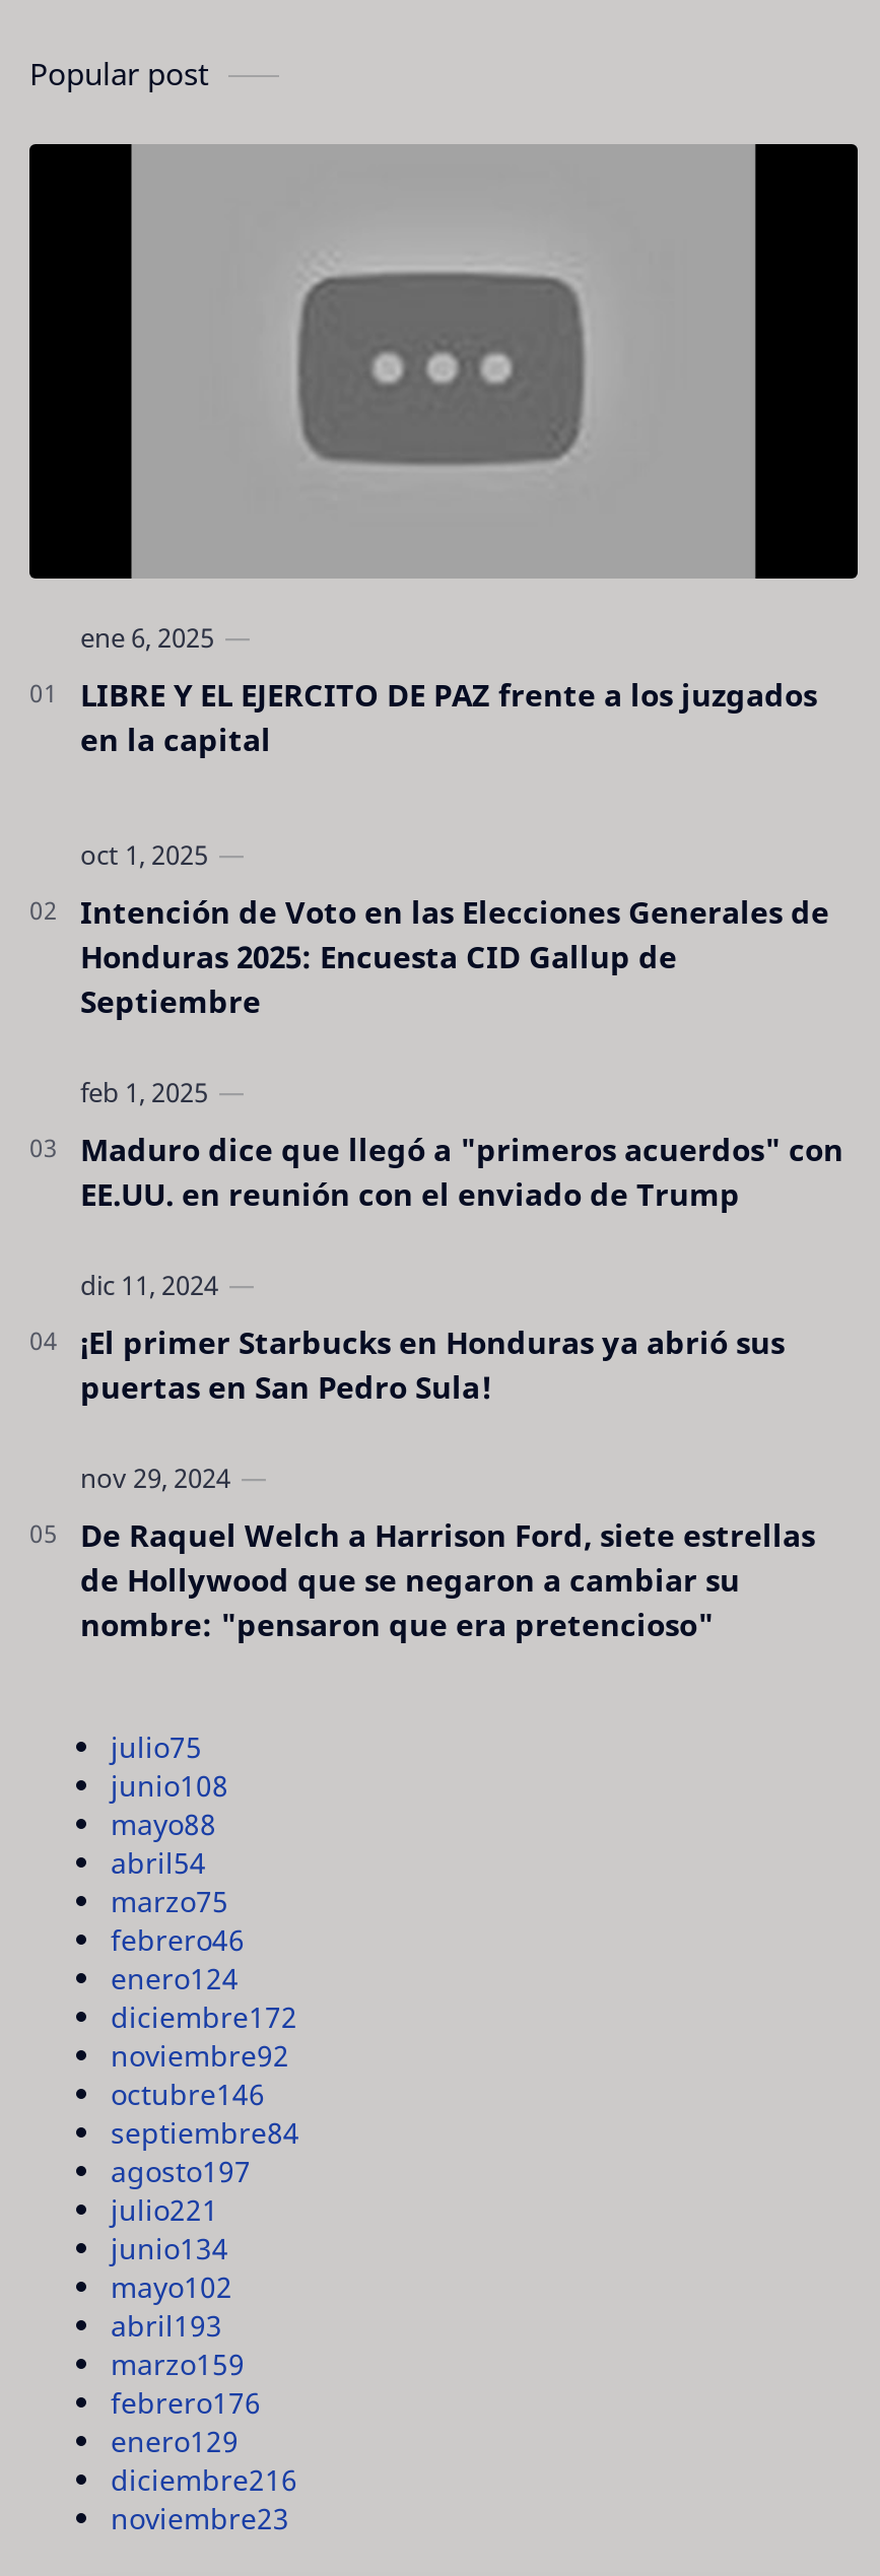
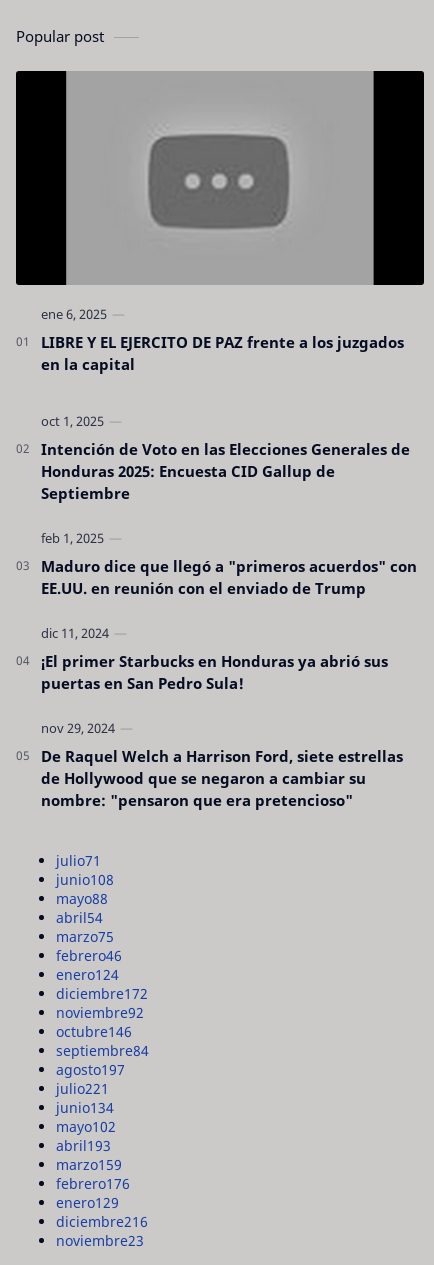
[111,1726,202,1765] julio75 -> [56,850,101,869] julio71

